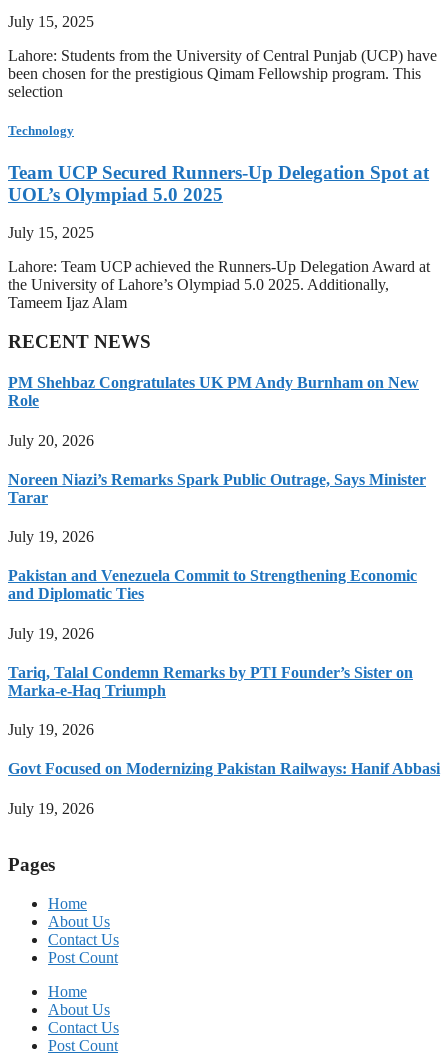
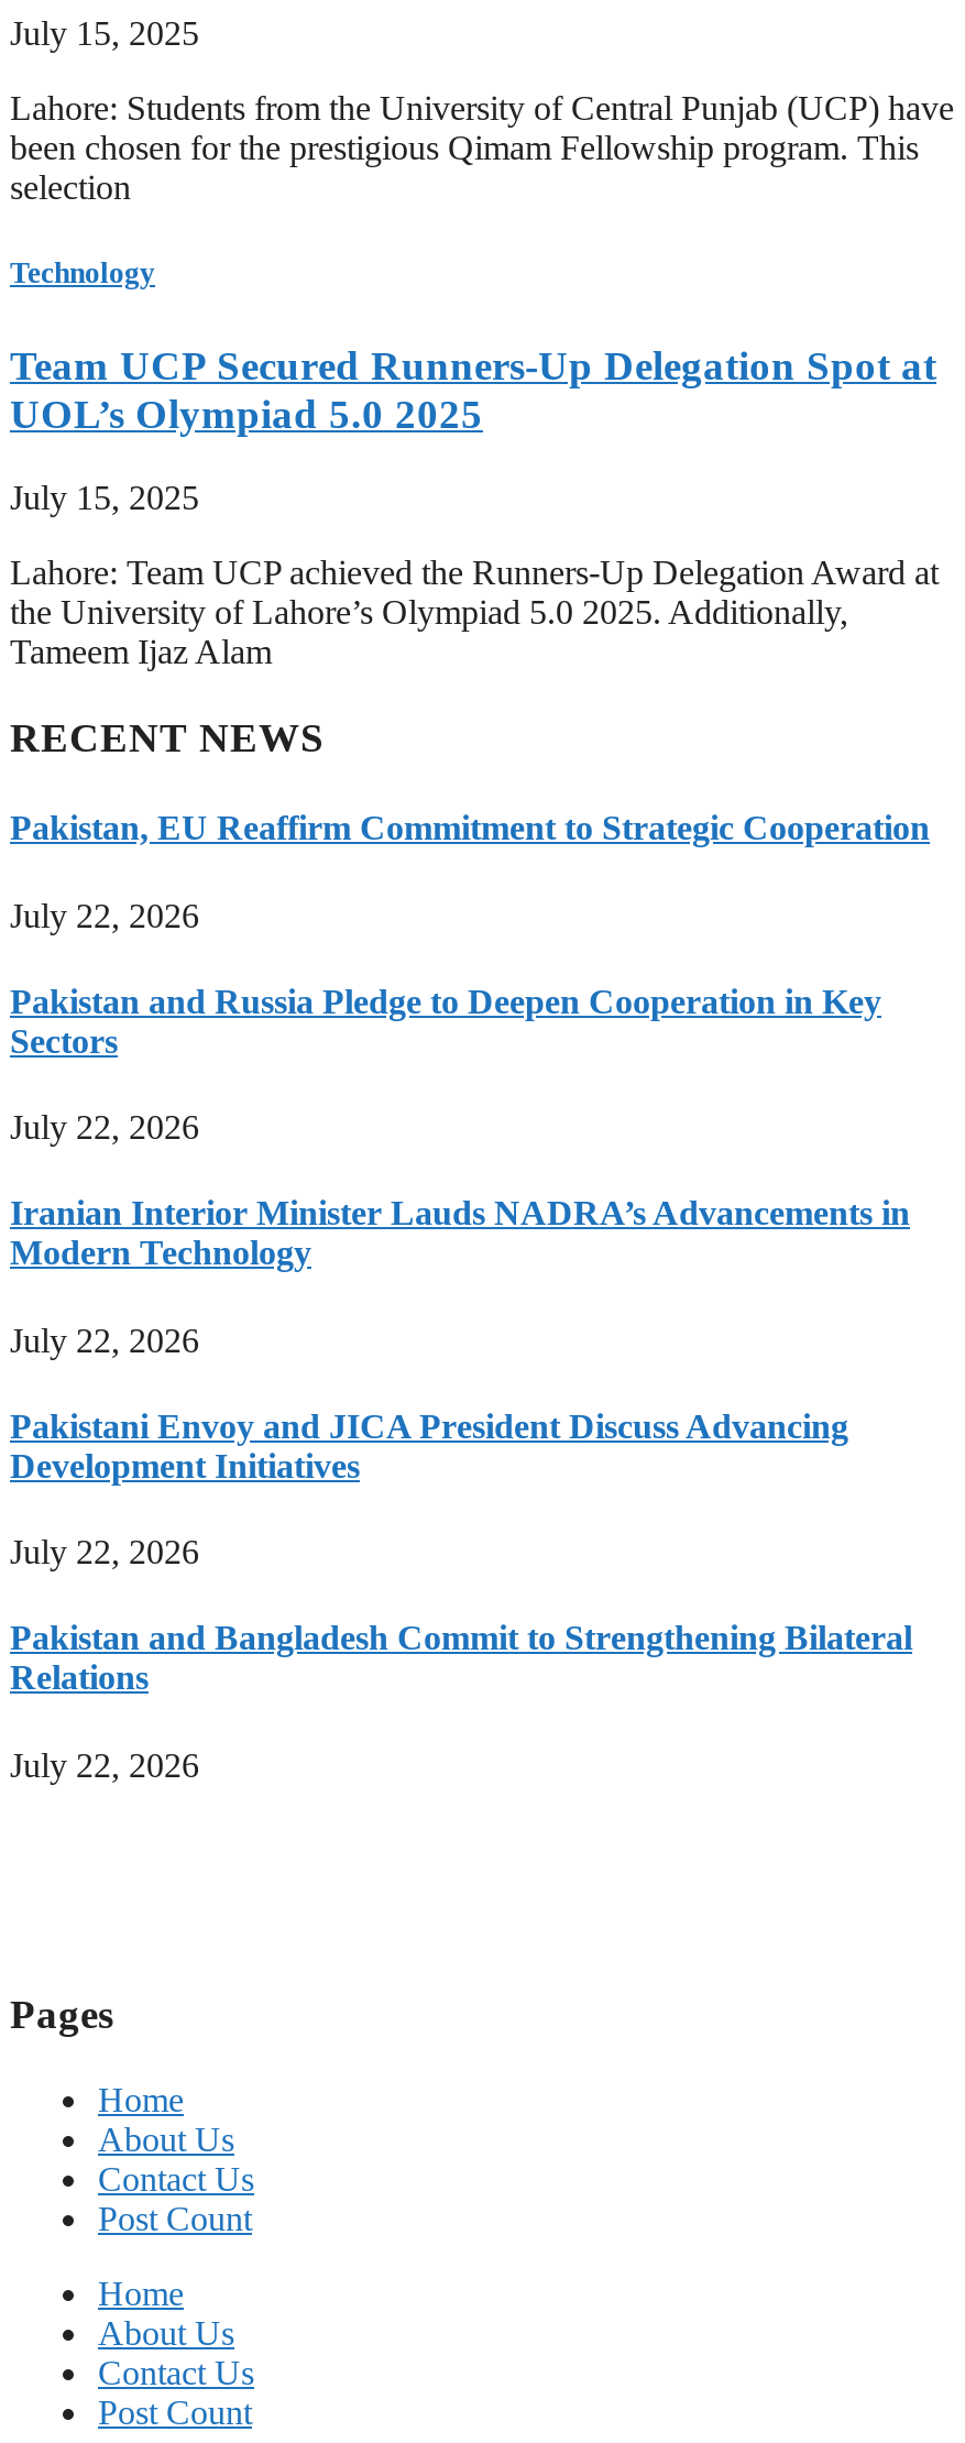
[8,374,419,409] PM Shehbaz Congratulates UK PM Andy Burnham on New | Role -> [10,809,930,847] Pakistan, EU Reaffirm Commitment to Strategic Cooperation
[8,432,94,449] July 20, 2026 -> [10,896,199,933] July 22, 2026
[8,471,426,506] Noreen Niazi’s Remarks Spark Public Outrage, Says Minister | Tarar -> [10,982,881,1060] Pakistan and Russia Pledge to Deepen Cooperation in Key | Sectors
[8,528,94,545] July 19, 2026 -> [10,1108,199,1146] July 22, 2026
[8,567,417,602] Pakistan and Venezuela Commit to Strengthening Economic | and Diplomatic Ties -> [10,1195,910,1272] Iranian Interior Minister Lauds NADRA’s Advancements in | Modern Technology
[8,625,94,642] July 19, 2026 -> [10,1321,199,1358] July 22, 2026
[8,664,413,699] Tariq, Talal Condemn Remarks by PTI Founder’s Sister on | Marka-e-Haq Triumph -> [10,1407,848,1484] Pakistani Envoy and JICA President Discuss Advancing | Development Initiatives
[8,721,94,738] July 19, 2026 -> [10,1533,199,1571] July 22, 2026
[8,760,440,777] Govt Focused on Modernizing Pakistan Railways: Hanif Abbasi -> [10,1620,912,1697] Pakistan and Bangladesh Commit to Strengthening Bilateral | Relations
[8,800,94,817] July 19, 2026 -> [10,1746,199,1783] July 22, 2026

